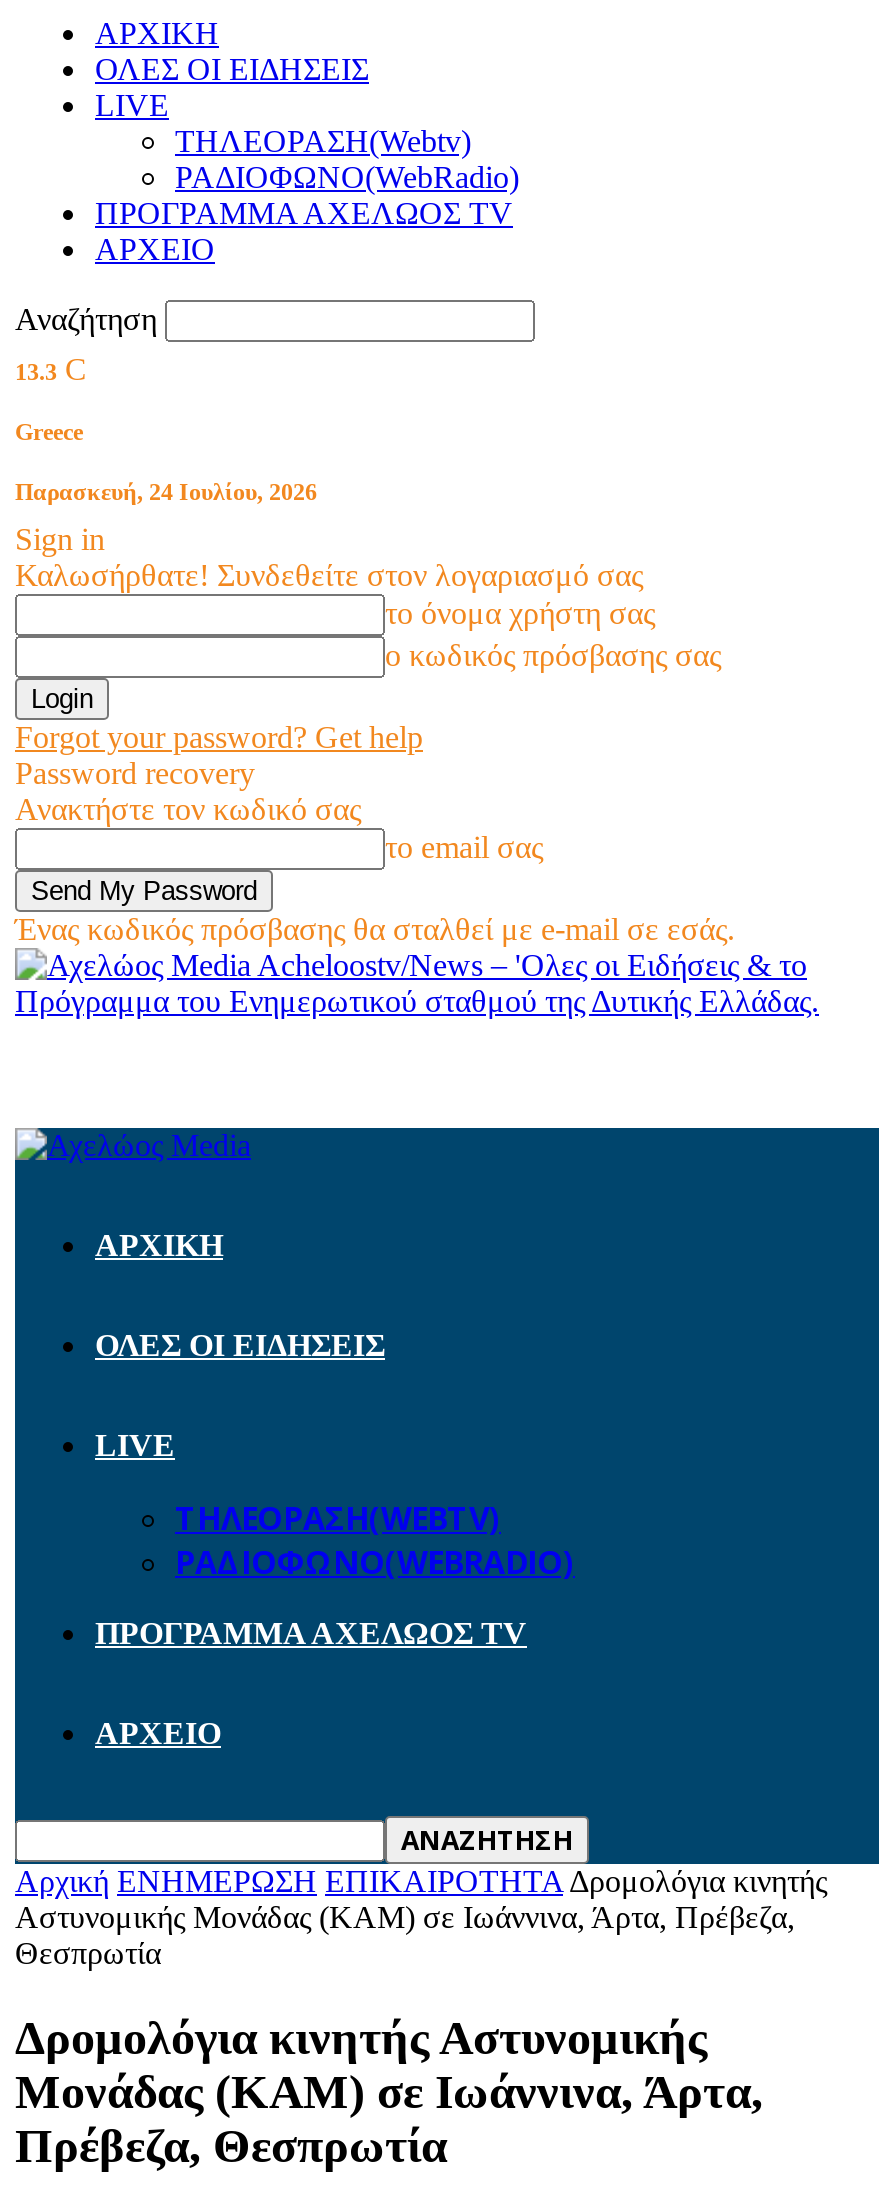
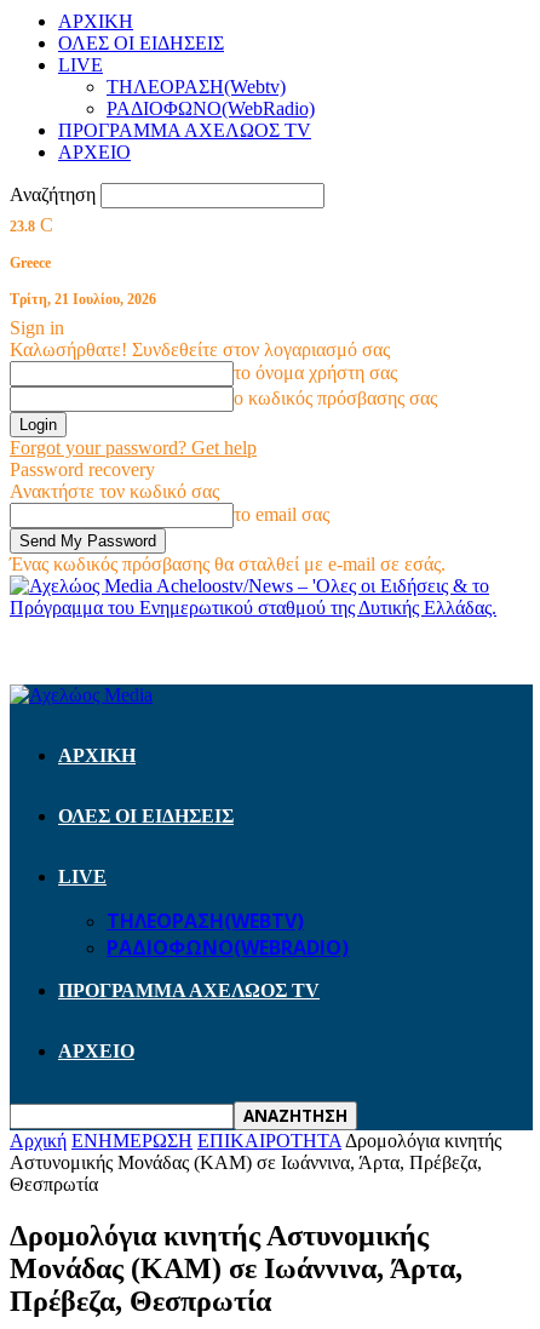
[15,352,87,386] 13.3 C -> [10,214,53,235] 23.8 C
[15,478,317,506] Παρασκευή, 24 Ιουλίου, 2026 -> [10,291,156,308] Τρίτη, 21 Ιουλίου, 2026

